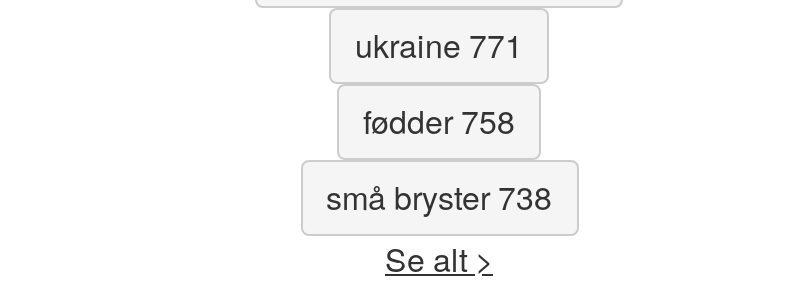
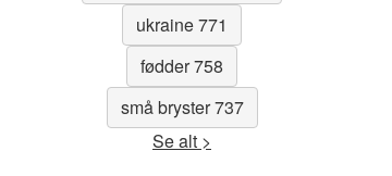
[326,174,552,220] små bryster 738 -> [120,95,243,120] små bryster 737

